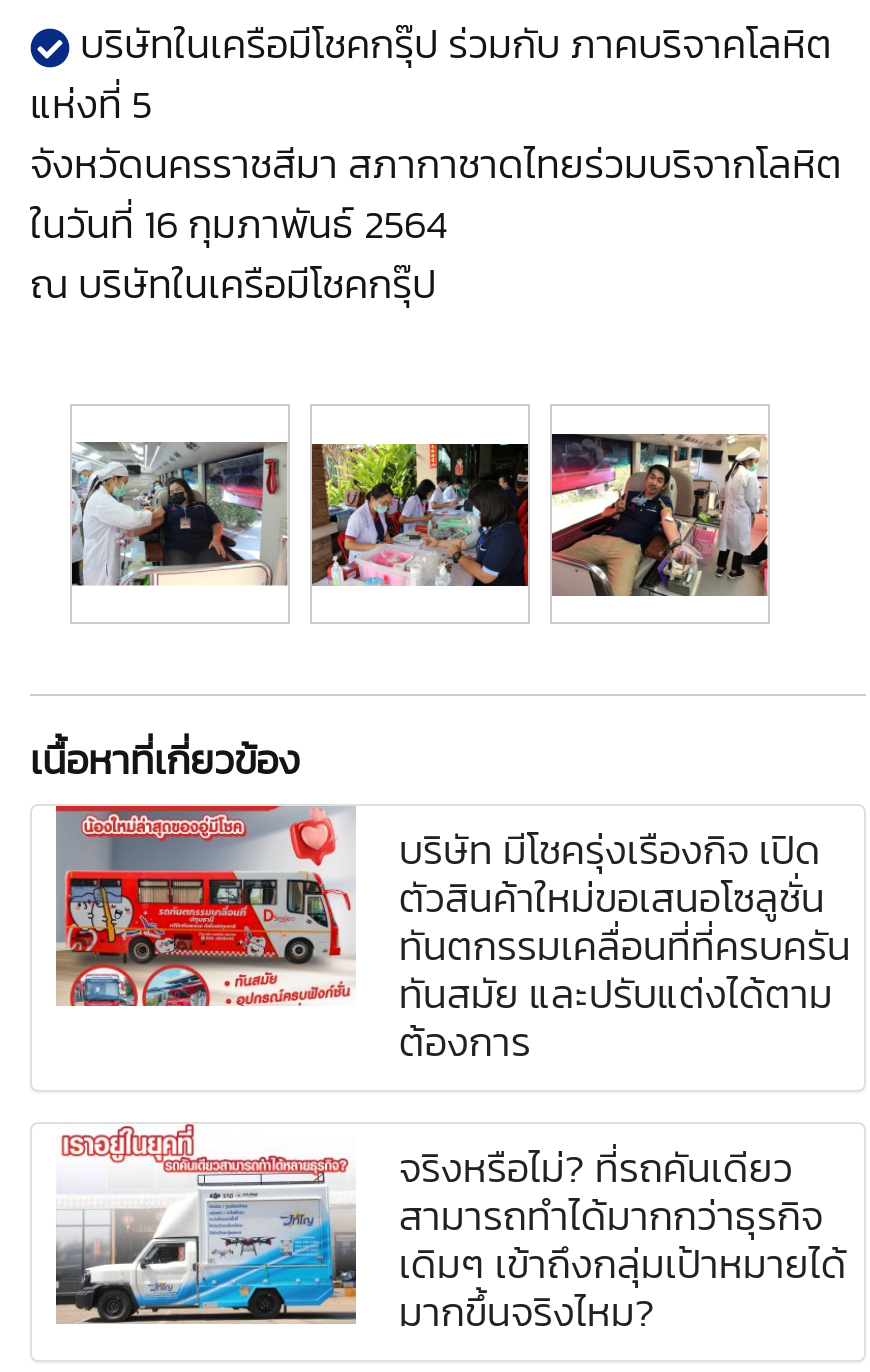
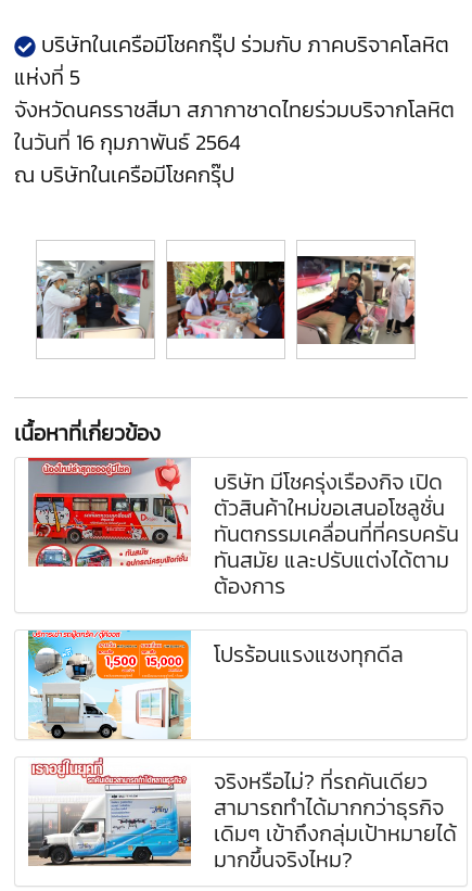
none -> [27,629,404,740] [image] | โปรร้อนแรงแซงทุกดีล

